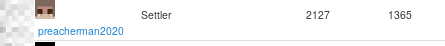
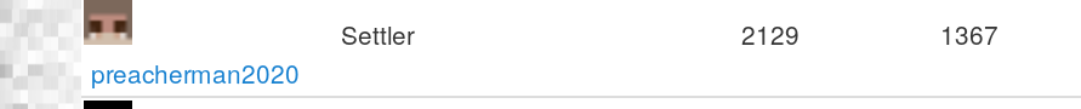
[306,7,330,22] 2127 -> [741,16,800,53] 2129
[388,7,412,22] 1365 -> [940,16,998,53] 1367

